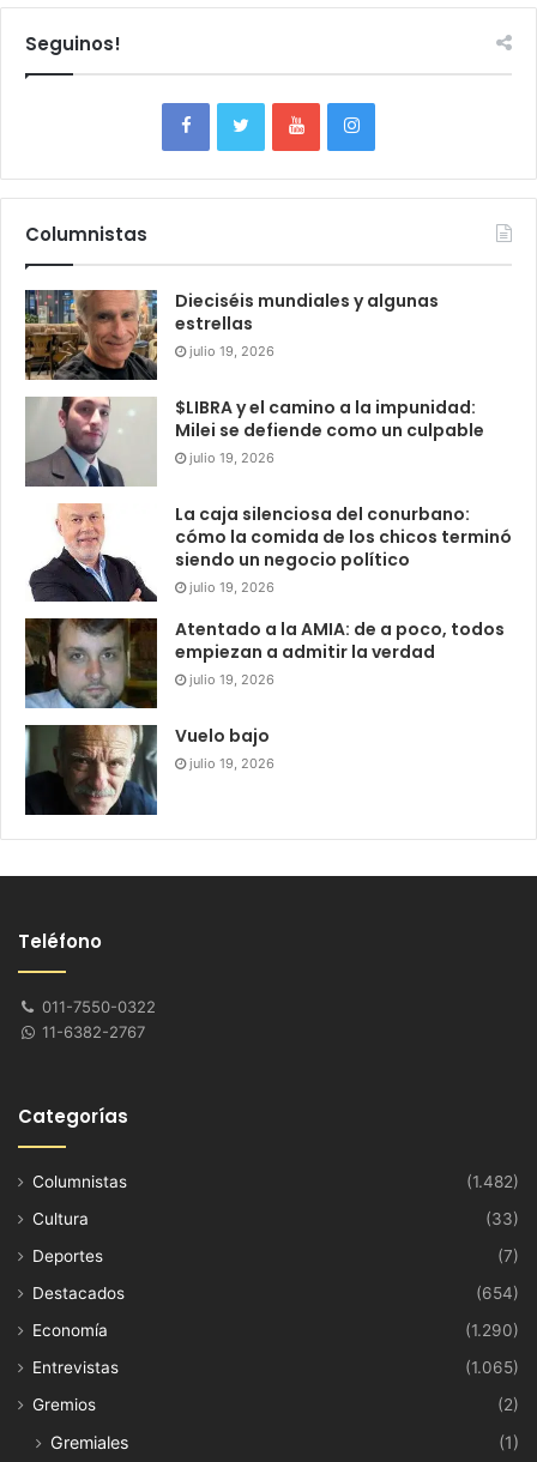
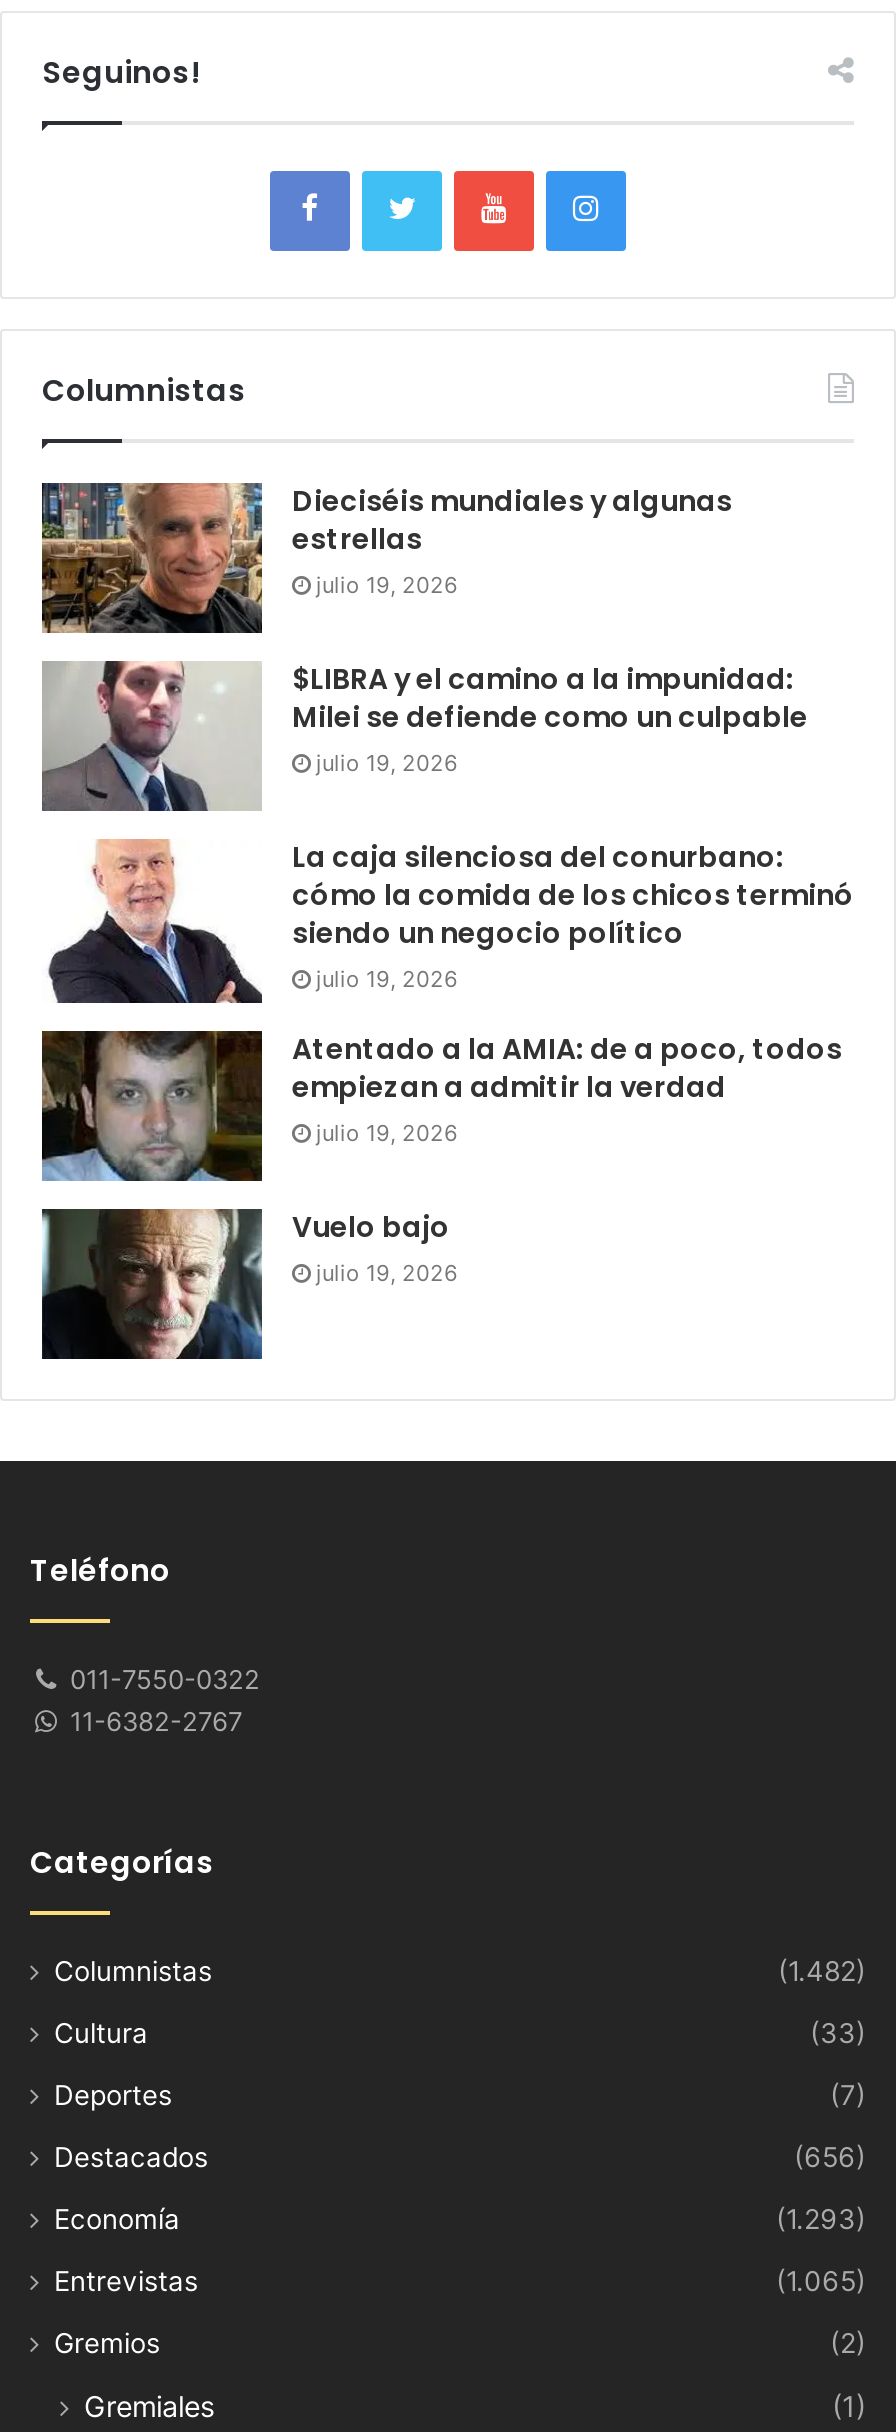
[476,1283,519,1303] (654) -> [794,2141,866,2173] (656)
[465,1321,519,1340] (1.290) -> [776,2203,866,2235] (1.293)

